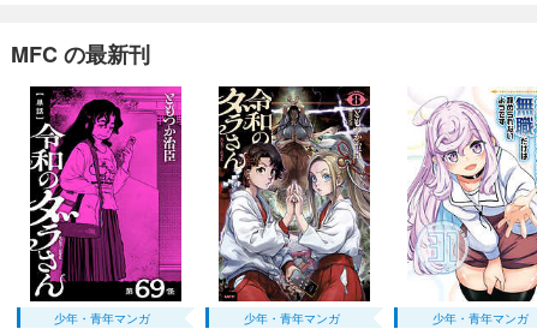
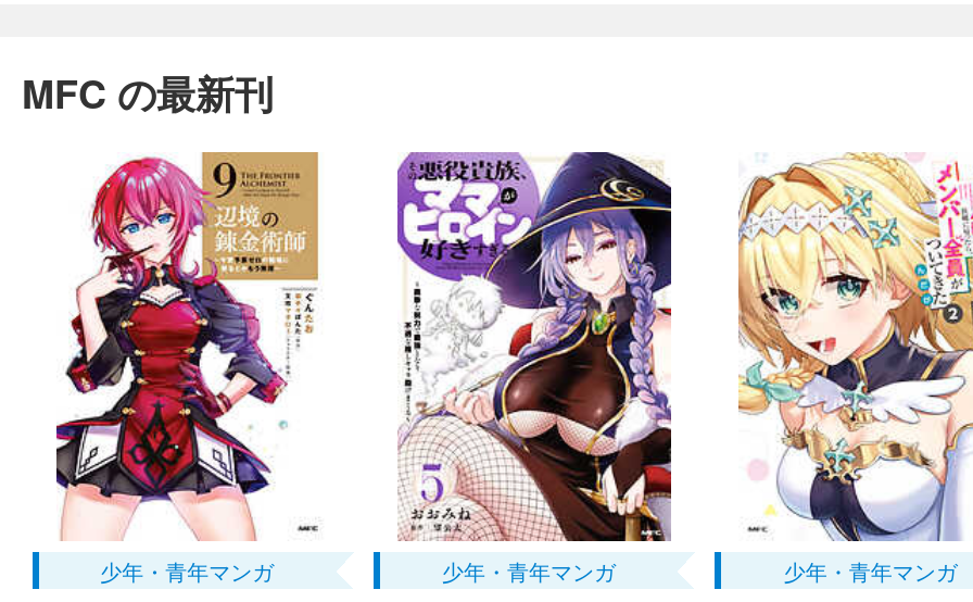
[29,85,183,303] [image] -> [54,150,330,541] [image]
[217,85,371,303] [image] -> [395,150,673,543] [image]
[406,88,533,303] [image] -> [736,152,966,541] [image]

